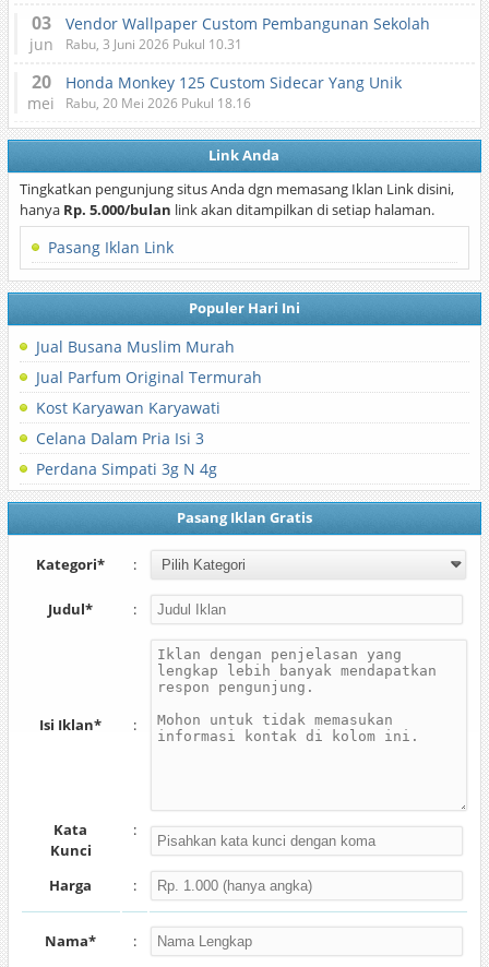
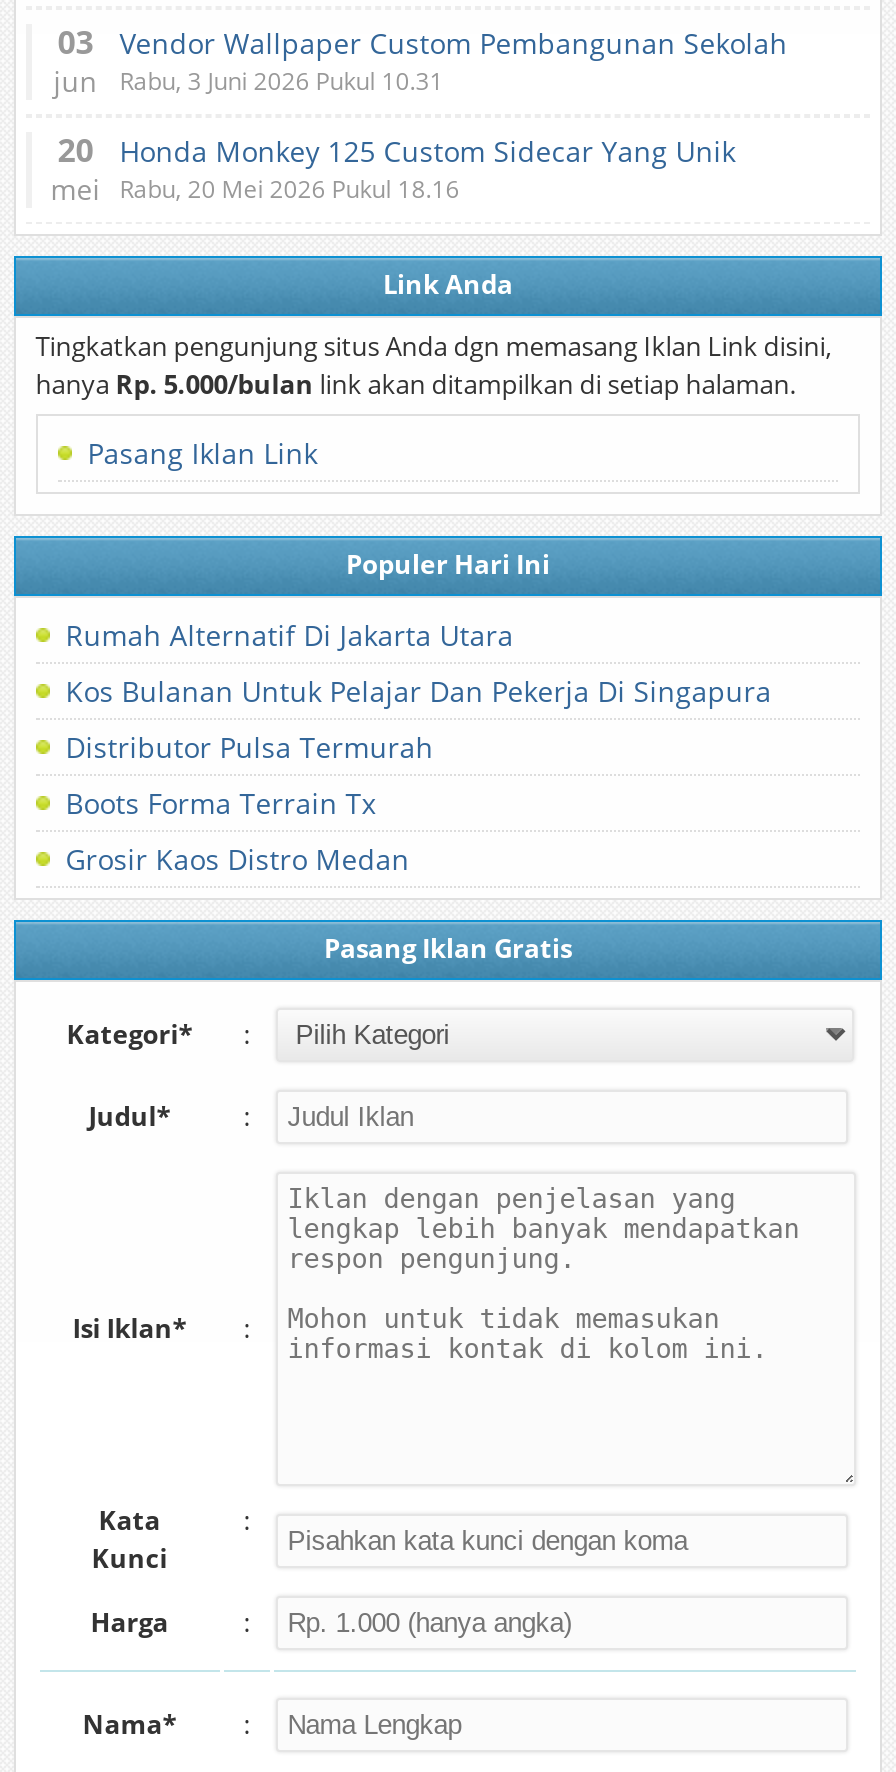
[36,336,234,357] Jual Busana Muslim Murah -> [65,616,513,654] Rumah Alternatif Di Jakarta Utara
[36,367,262,387] Jual Parfum Original Termurah -> [65,672,771,710] Kos Bulanan Untuk Pelajar Dan Pekerja Di Singapura
[36,397,220,418] Kost Karyawan Karyawati -> [65,728,433,766] Distributor Pulsa Termurah
[36,428,204,449] Celana Dalam Pria Isi 3 -> [65,784,375,822] Boots Forma Terrain Tx
[36,458,217,479] Perdana Simpati 3g N 4g -> [65,840,409,878] Grosir Kaos Distro Medan

